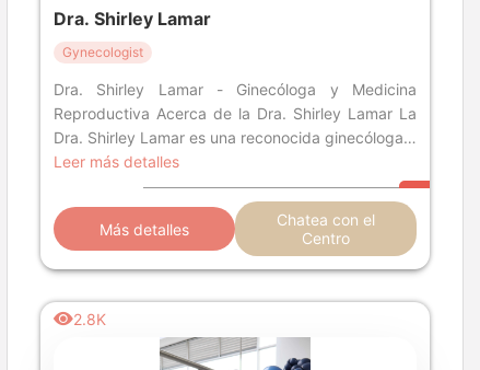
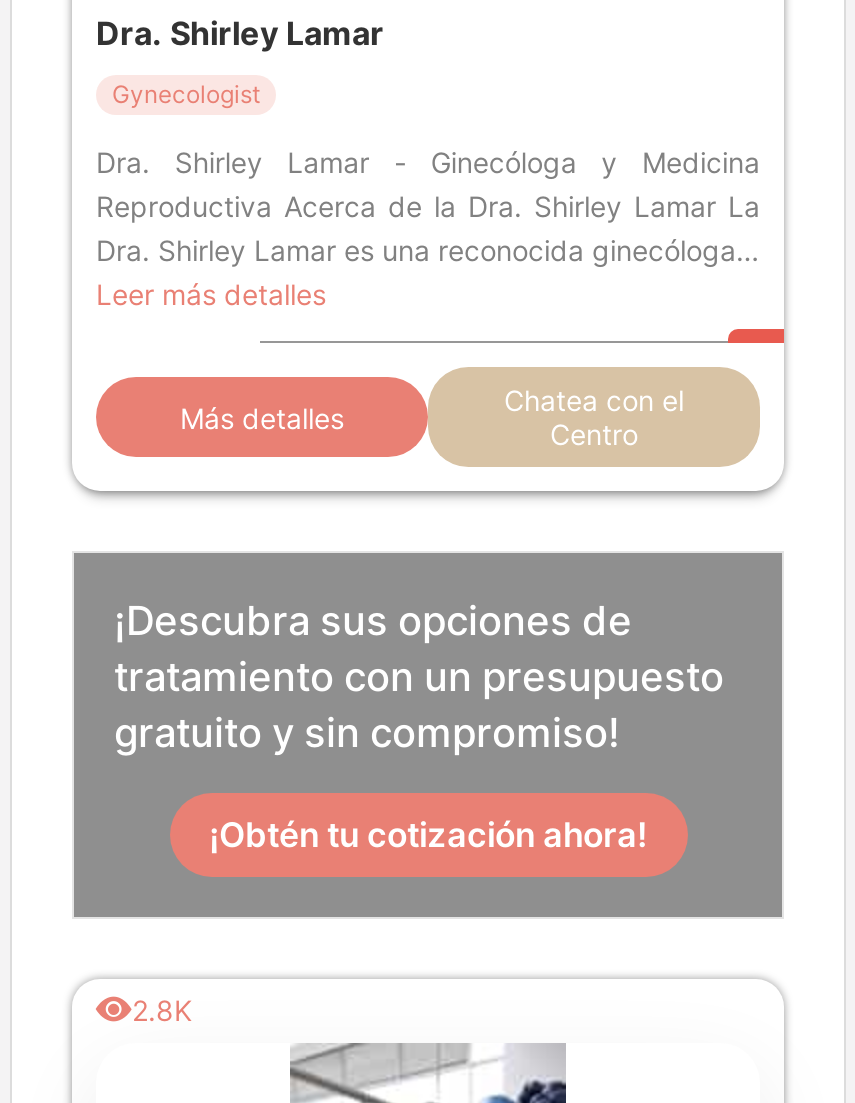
none -> [68,551,788,927] [image] | ¡Descubra sus opciones de | tratamiento con un presupuesto | gratuito y sin compromiso! | ¡Obtén tu cotización ahora!

